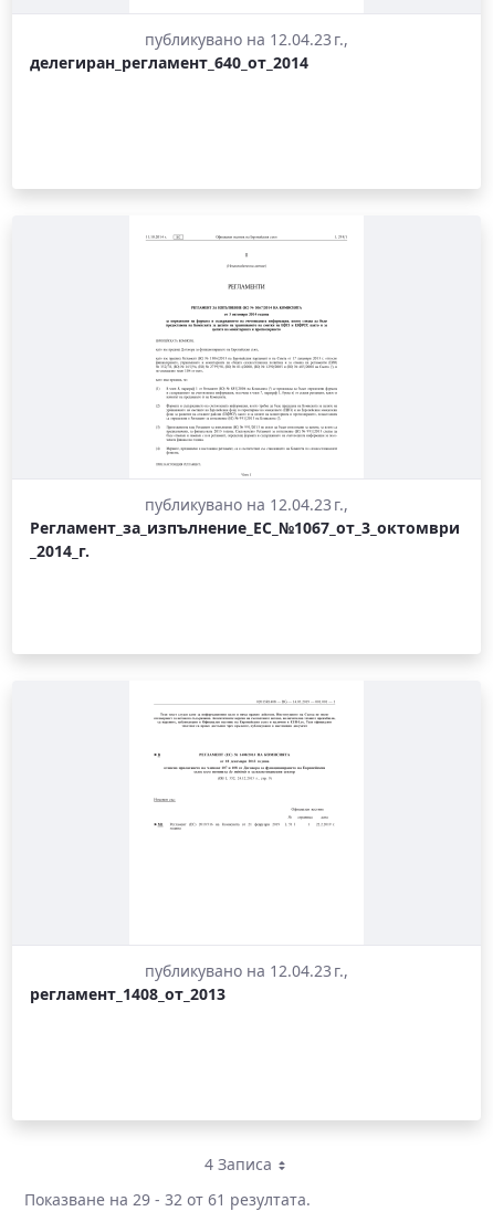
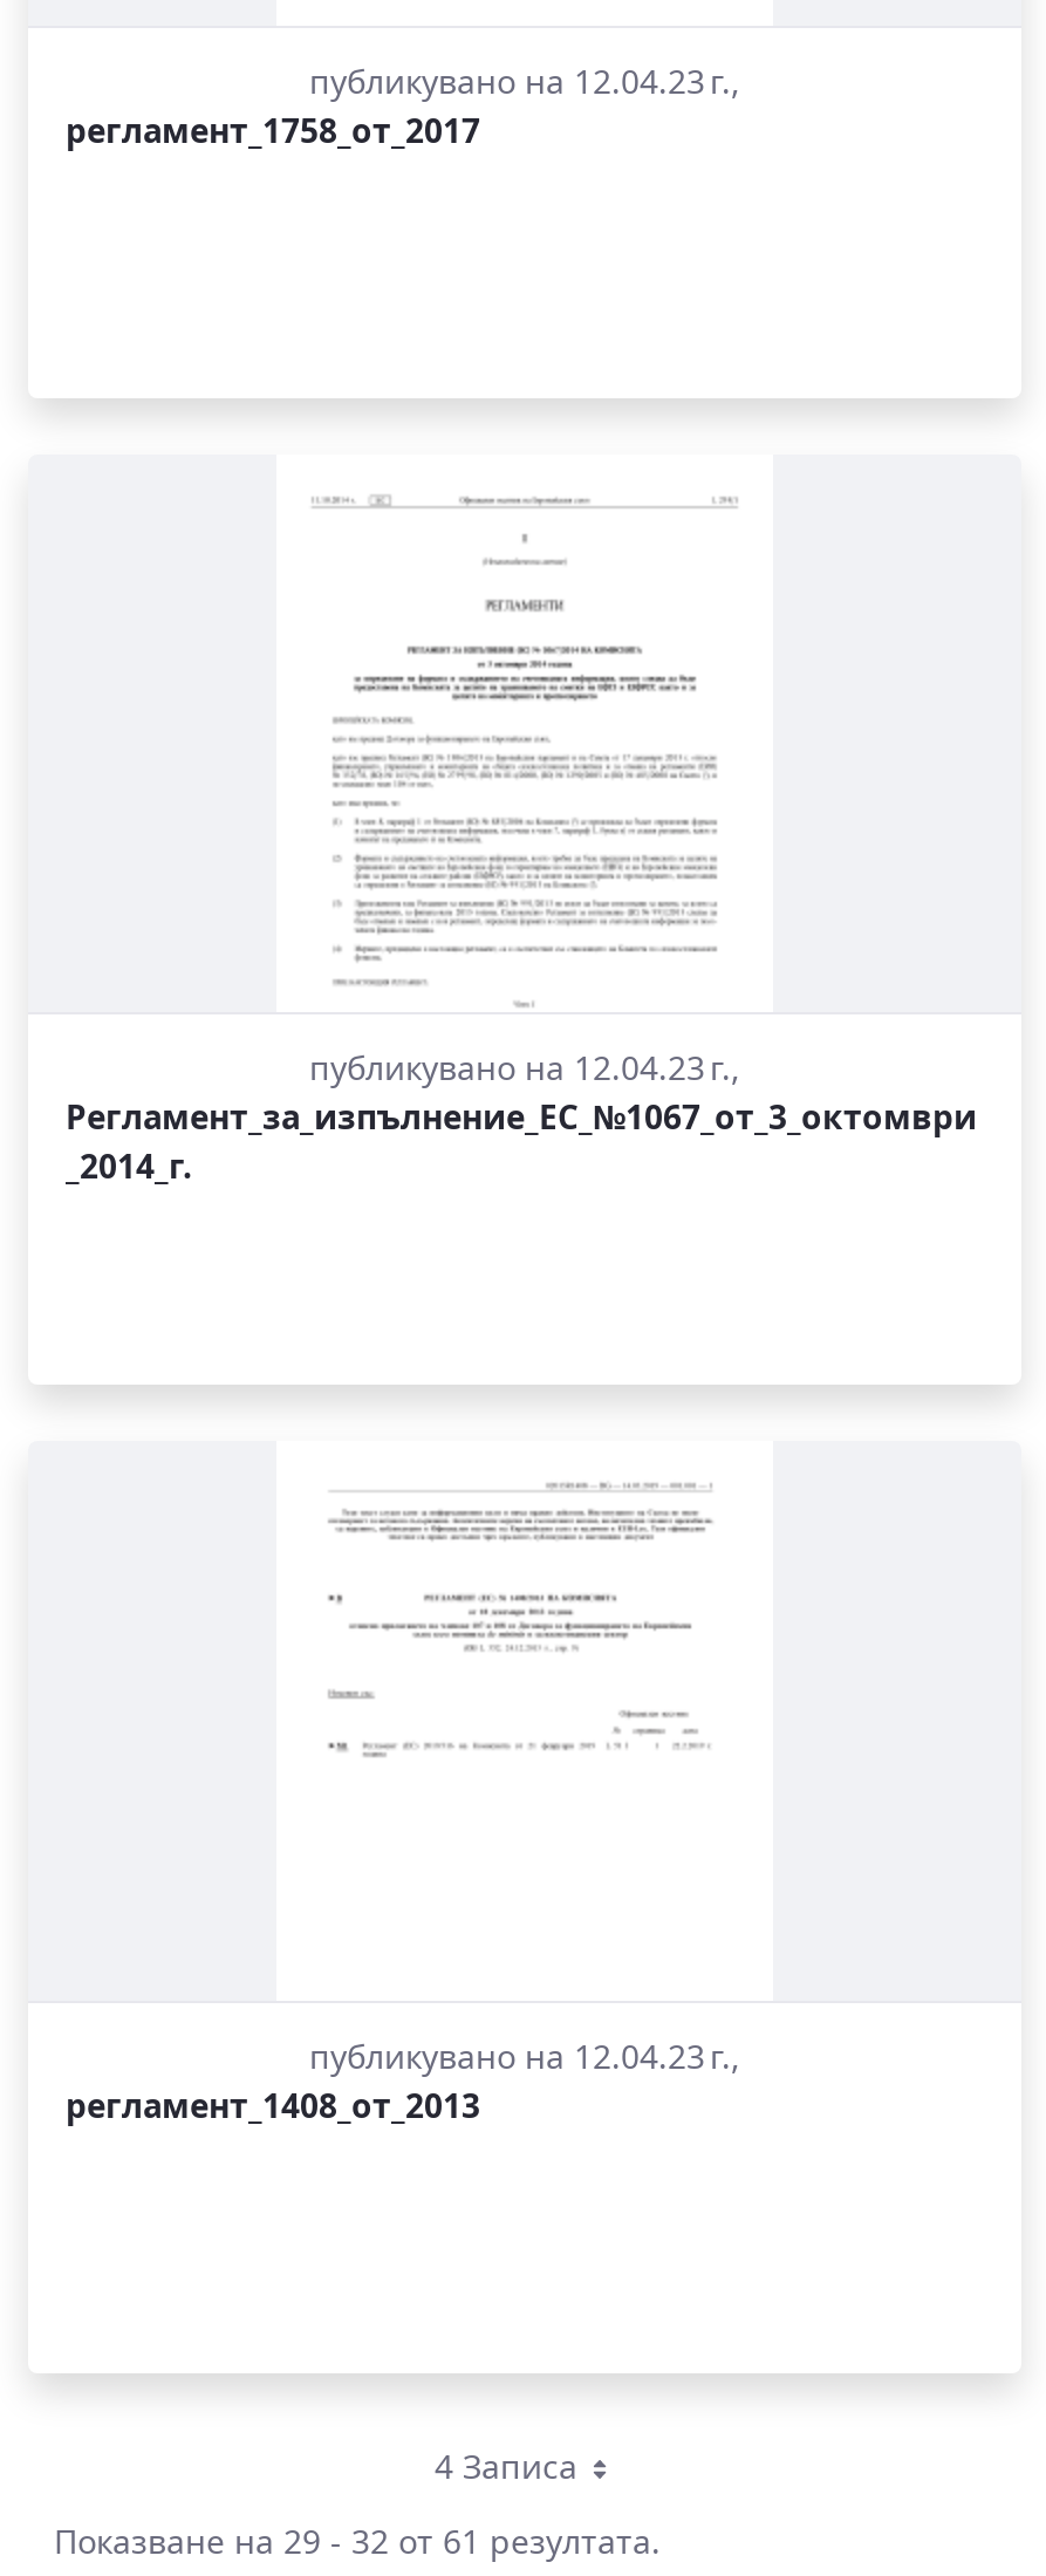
[30,51,308,72] делегиран_регламент_640_от_2014 -> [66,107,480,151] регламент_1758_от_2017

